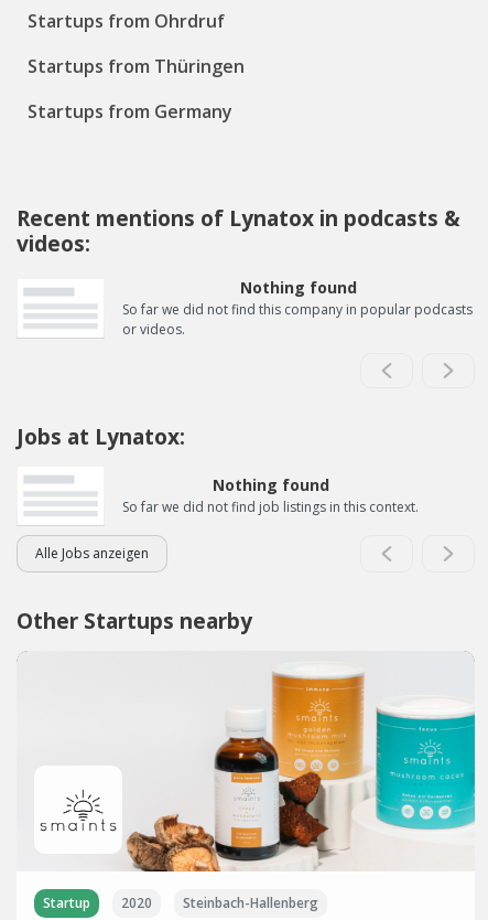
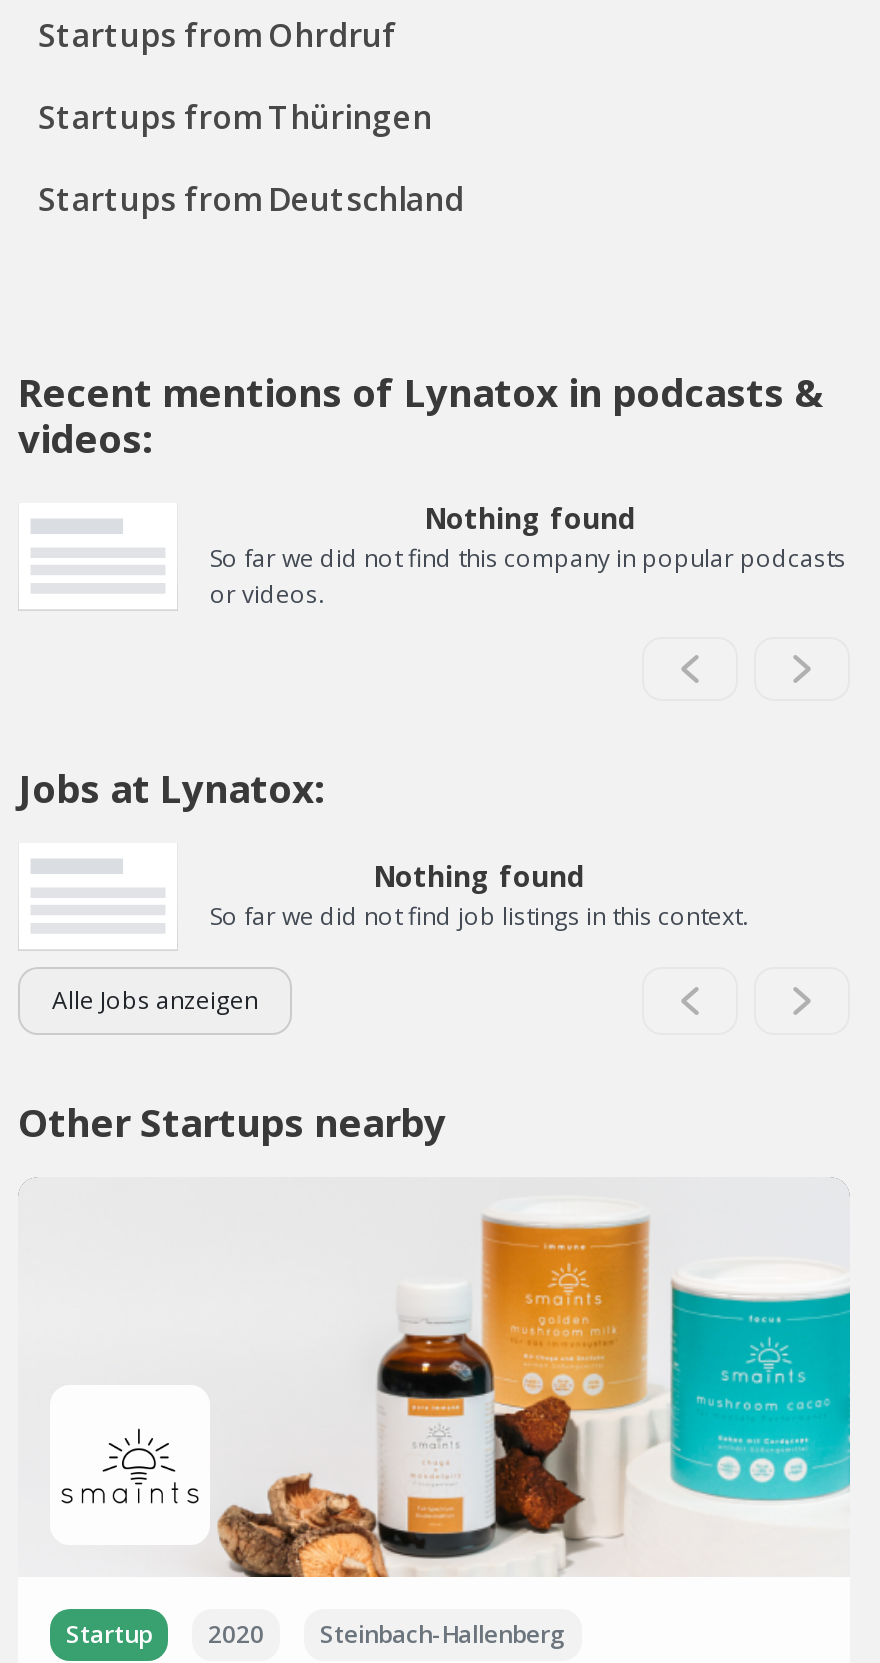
[28,100,232,124] Startups from Germany -> [38,178,464,222] Startups from Deutschland

